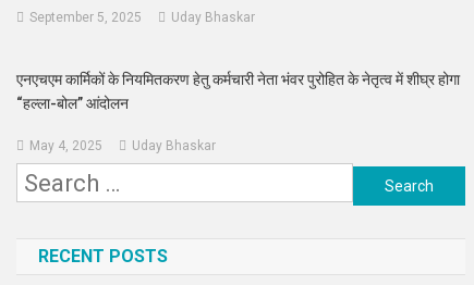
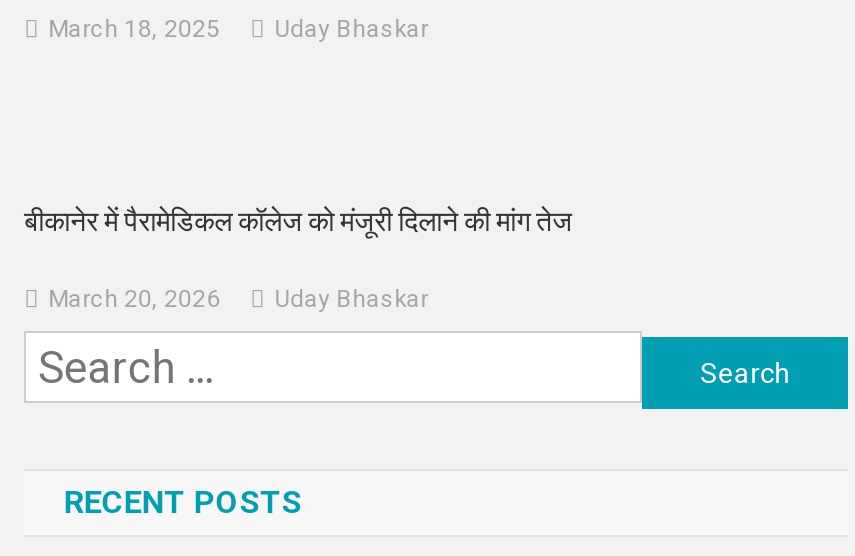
[30,10,255,25] September 5, 2025 Uday Bhaskar -> [48,15,428,43] March 18, 2025 Uday Bhaskar
[16,71,460,112] एनएचएम कार्मिकों के नियमितकरण हेतु कर्मचारी नेता भंवर पुरोहित के नेतृत्व में शीघ्र होगा | “हल्ला-बोल” आंदोलन -> [24,205,572,237] बीकानेर में पैरामेडिकल कॉलेज को मंजूरी दिलाने की मांग तेज
[30,138,216,153] May 4, 2025 Uday Bhaskar -> [48,285,428,313] March 20, 2026 Uday Bhaskar

